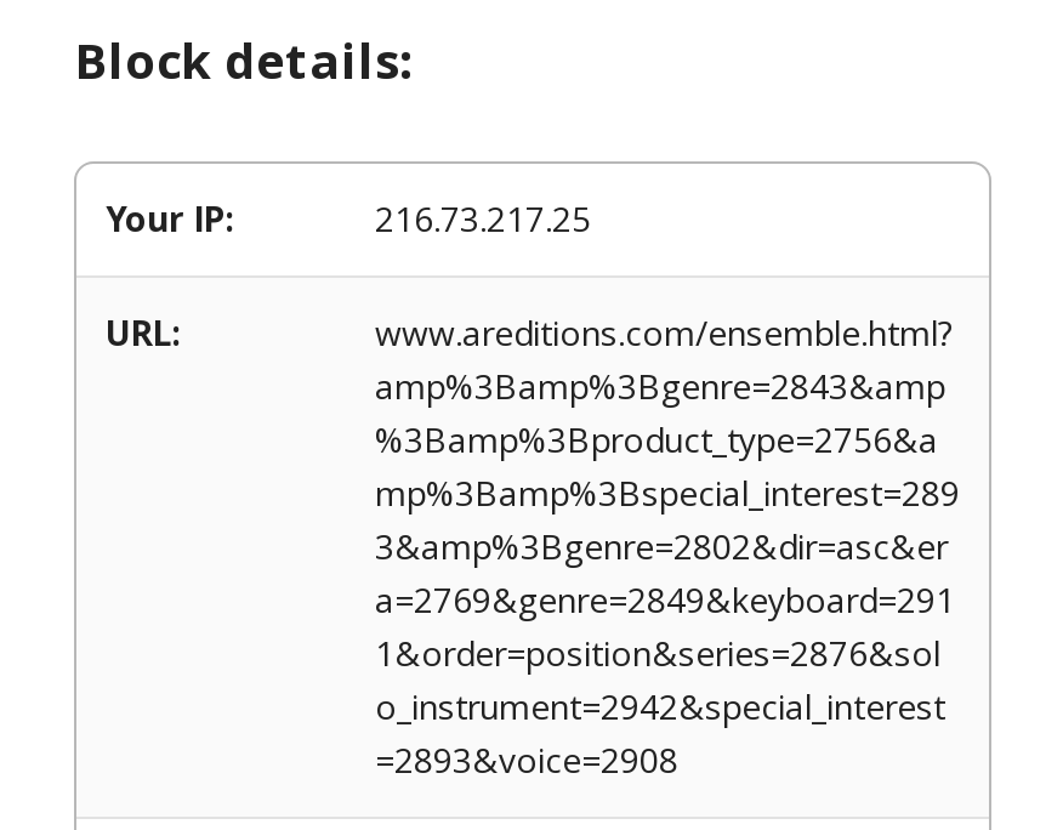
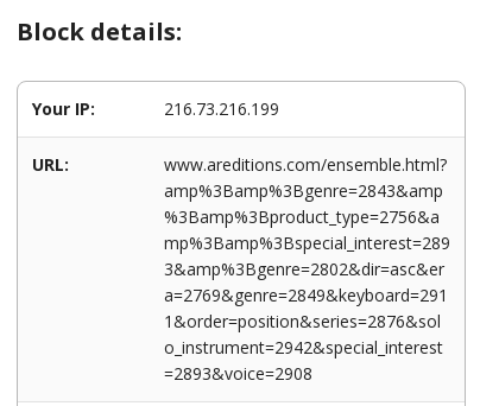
[375,195,591,241] 216.73.217.25 -> [164,97,279,120] 216.73.216.199

